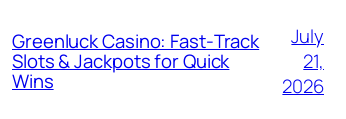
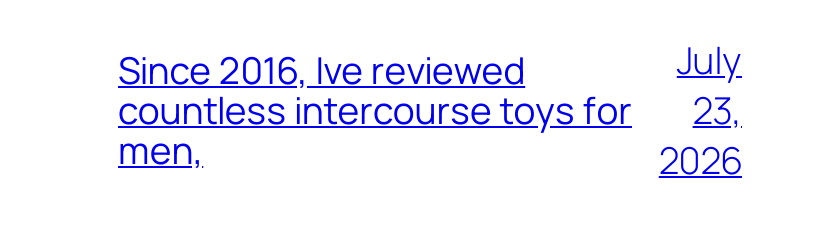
[12,28,259,94] Greenluck Casino: Fast‑Track | Slots & Jackpots for Quick | Wins -> [118,44,632,176] Since 2016, Ive reviewed | countless intercourse toys for | men,
[303,47,324,73] 21, -> [693,83,742,135] 23,

